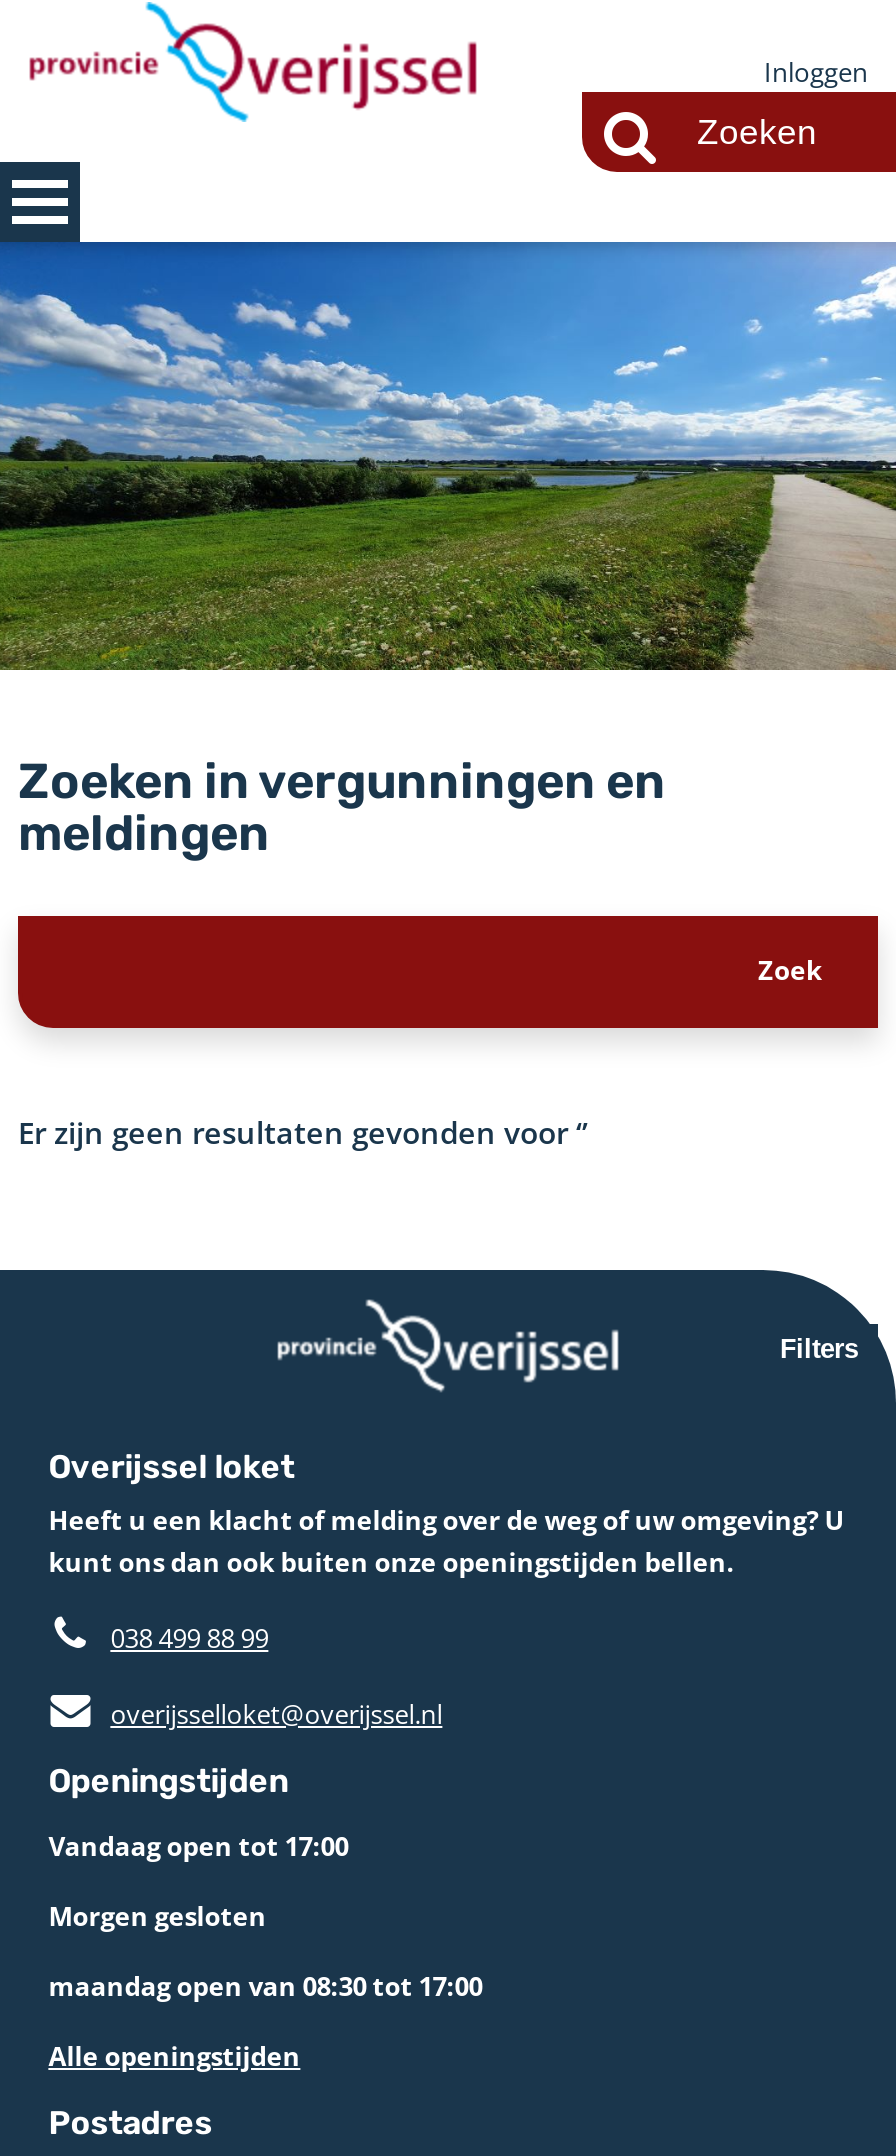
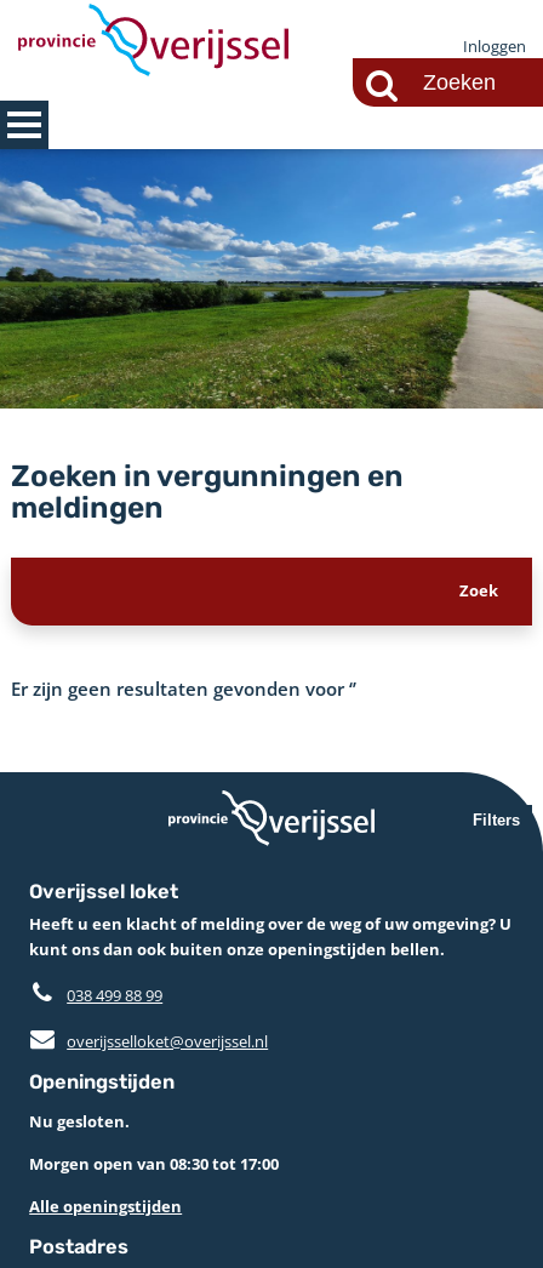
[48,1828,482,2004] Vandaag open tot 17:00 | Morgen gesloten | maandag open van 08:30 tot 17:00 -> [29,1110,279,1175] Nu gesloten. | Morgen open van 08:30 tot 17:00

